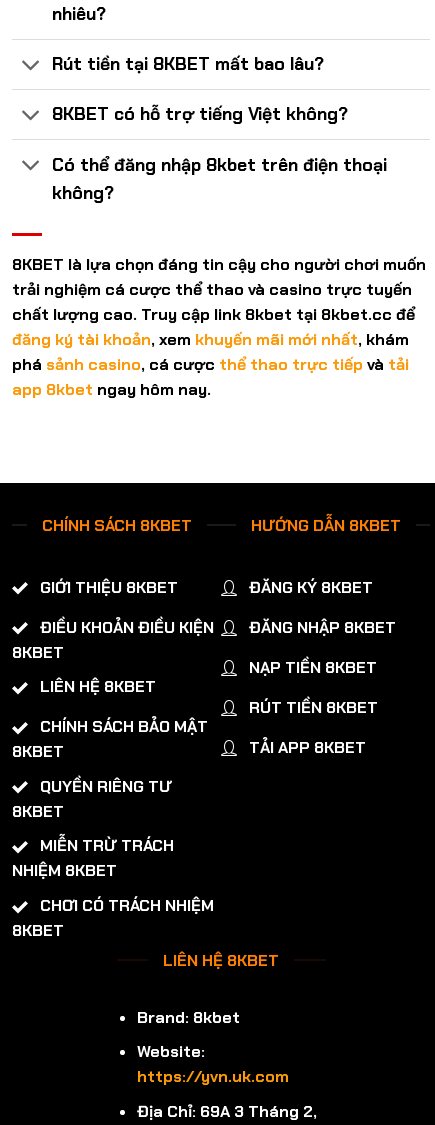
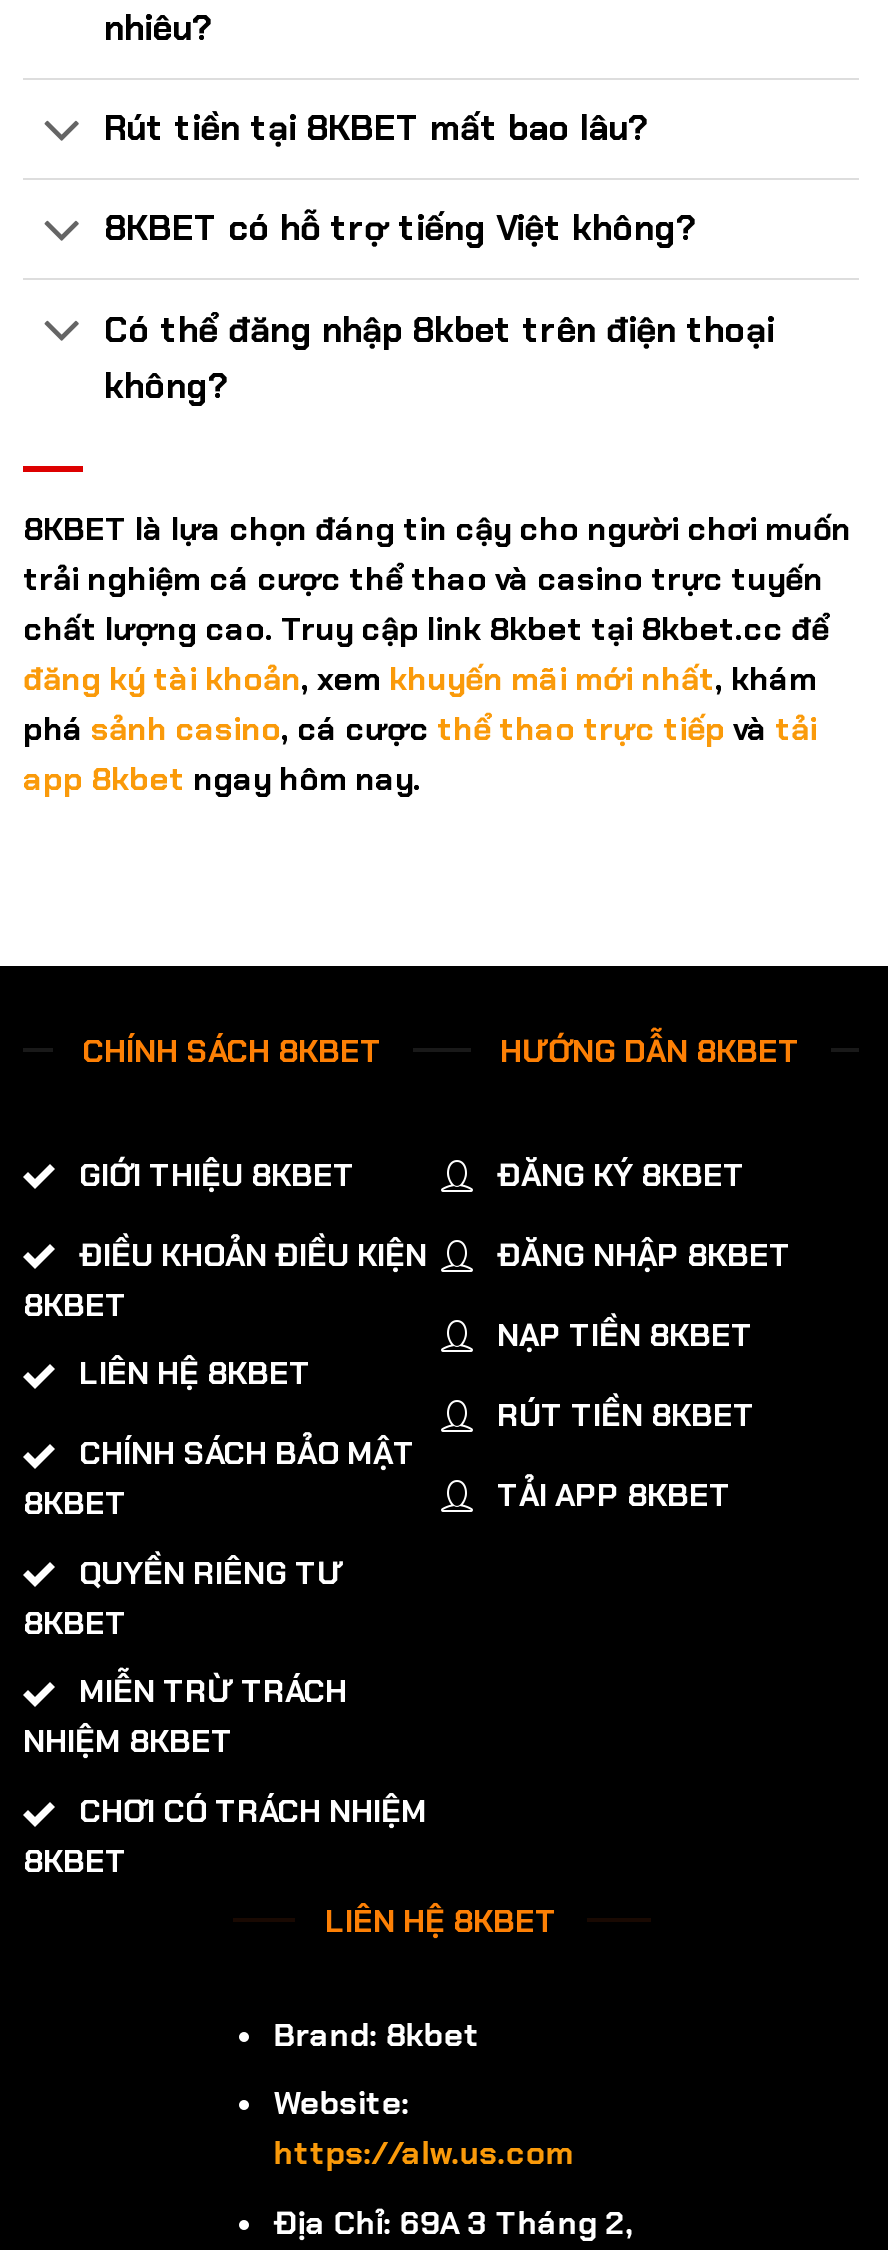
[137,1066,289,1087] https://yvn.uk.com -> [274,2133,574,2175] https://alw.us.com

